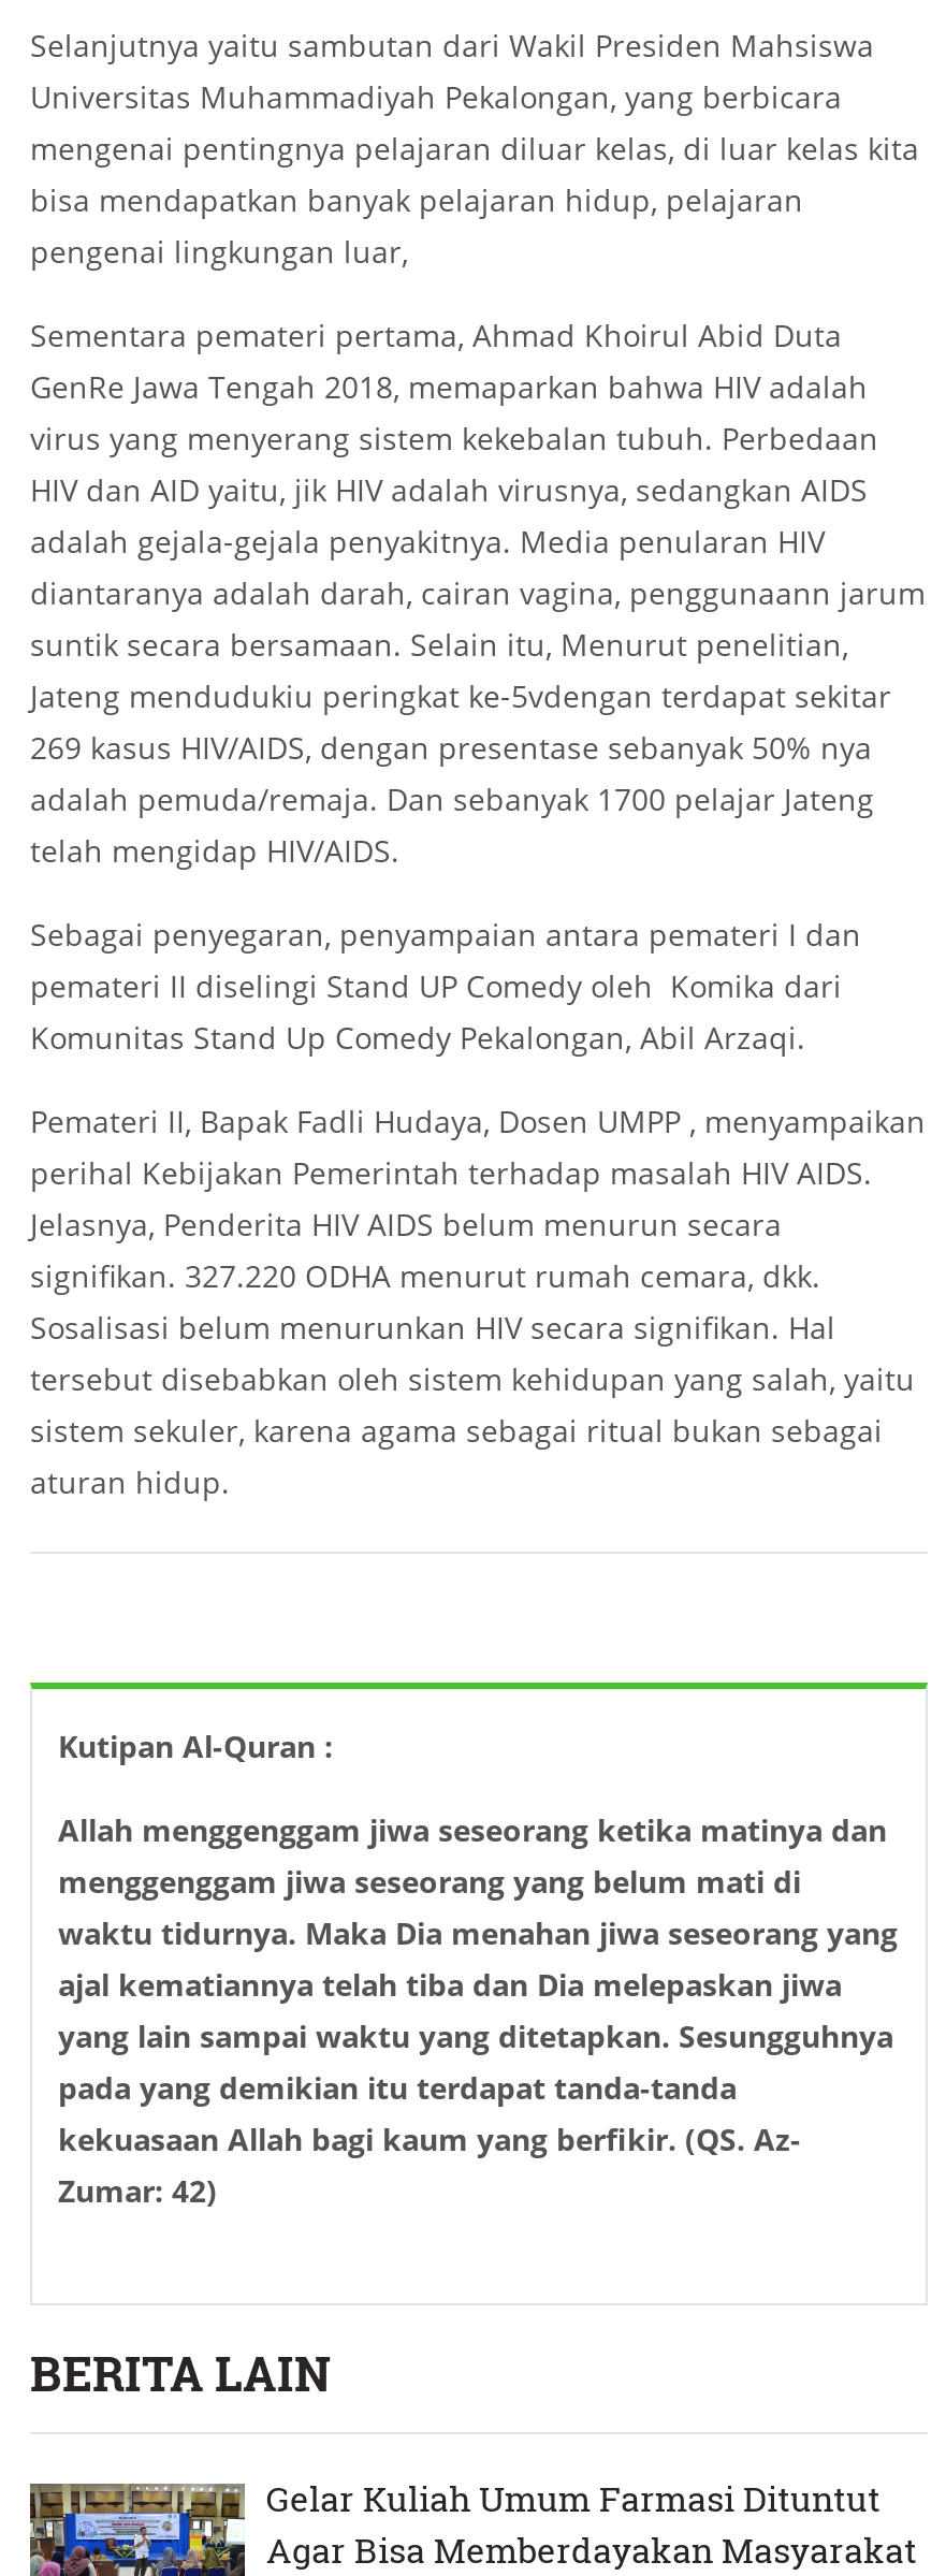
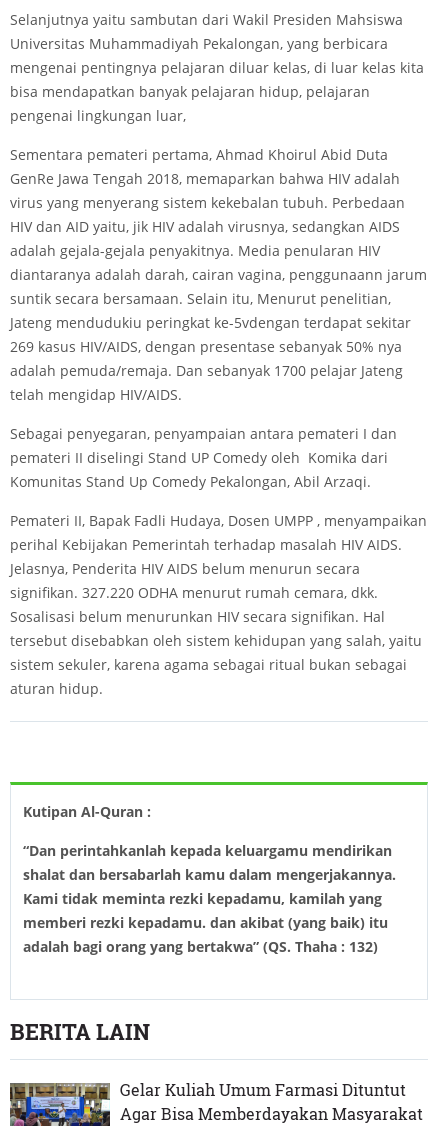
[58,1808,898,2210] Allah menggenggam jiwa seseorang ketika matinya dan | menggenggam jiwa seseorang yang belum mati di | waktu tidurnya. Maka Dia menahan jiwa seseorang yang | ajal kematiannya telah tiba dan Dia melepaskan jiwa | yang lain sampai waktu yang ditetapkan. Sesungguhnya | pada yang demikian itu terdapat tanda-tanda | kekuasaan Allah bagi kaum yang berfikir. (QS. Az- | Zumar: 42) -> [23,840,396,955] “Dan perintahkanlah kepada keluargamu mendirikan | shalat dan bersabarlah kamu dalam mengerjakannya. | Kami tidak meminta rezki kepadamu, kamilah yang | memberi rezki kepadamu. dan akibat (yang baik) itu | adalah bagi orang yang bertakwa” (QS. Thaha : 132)

